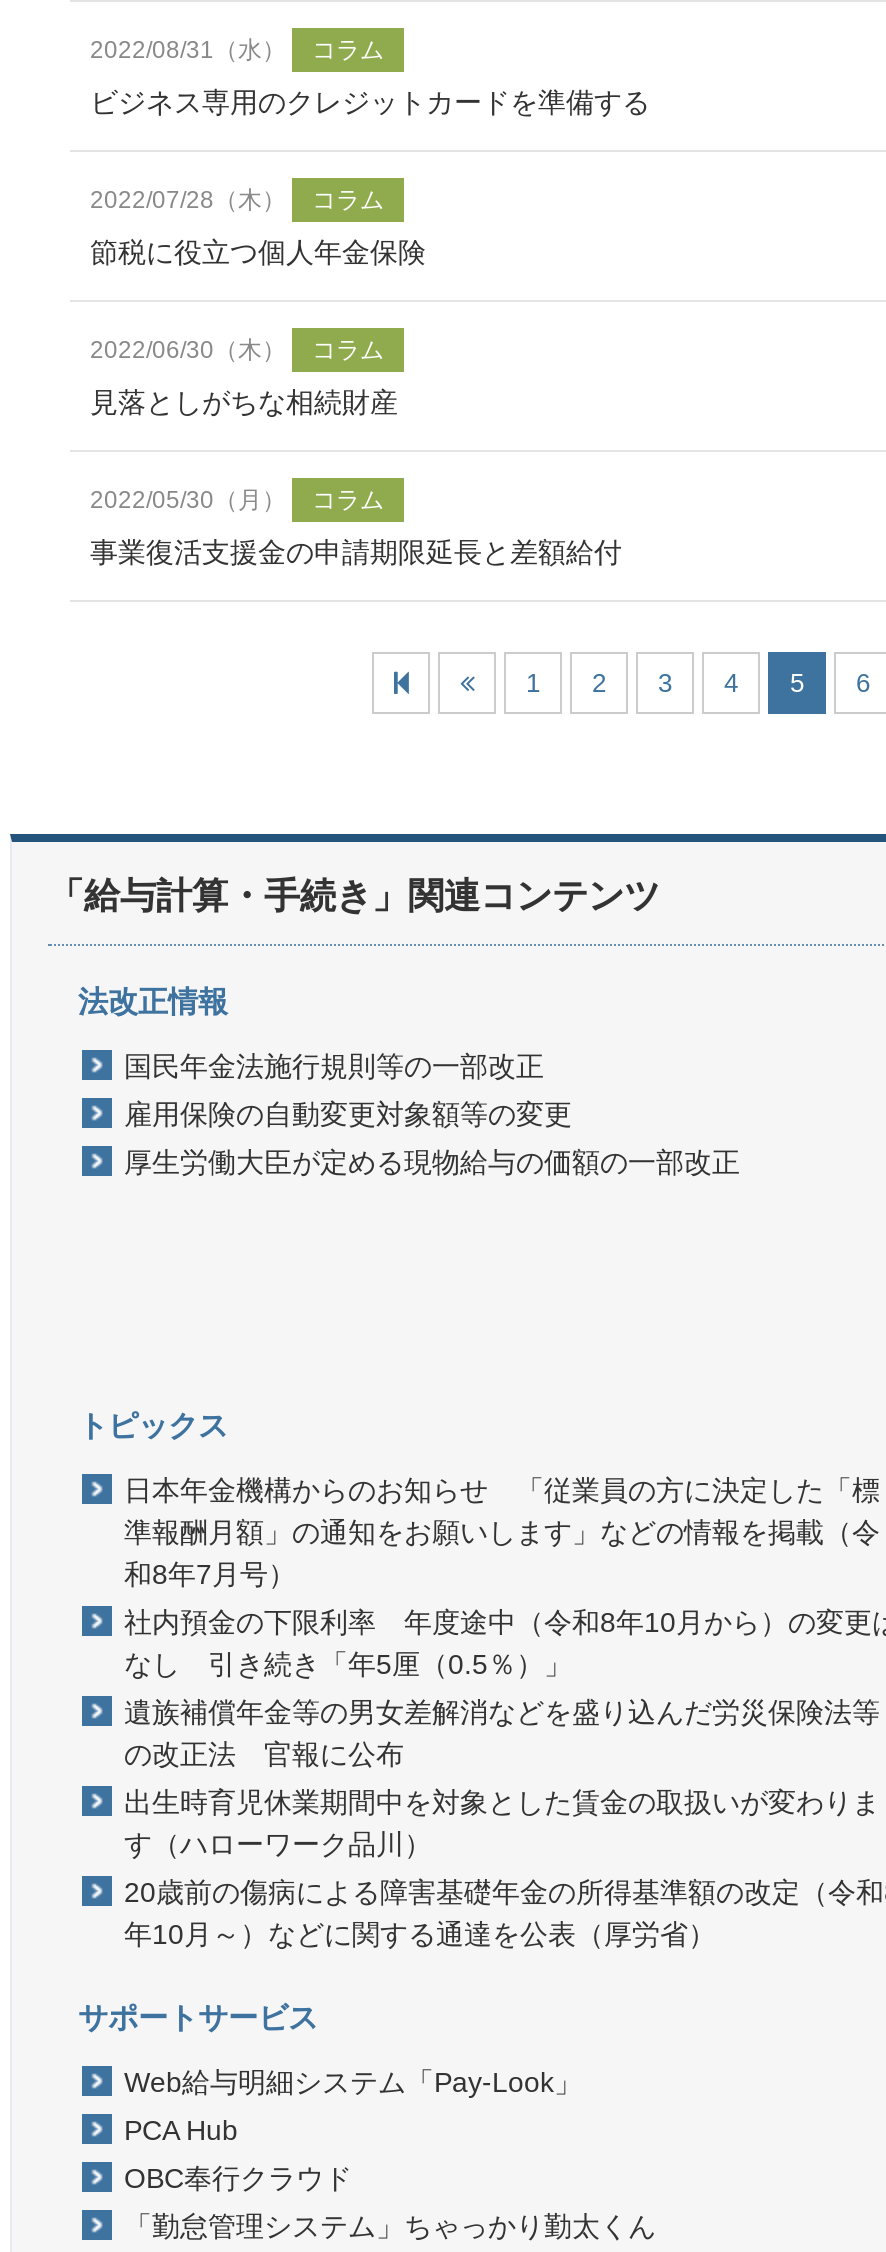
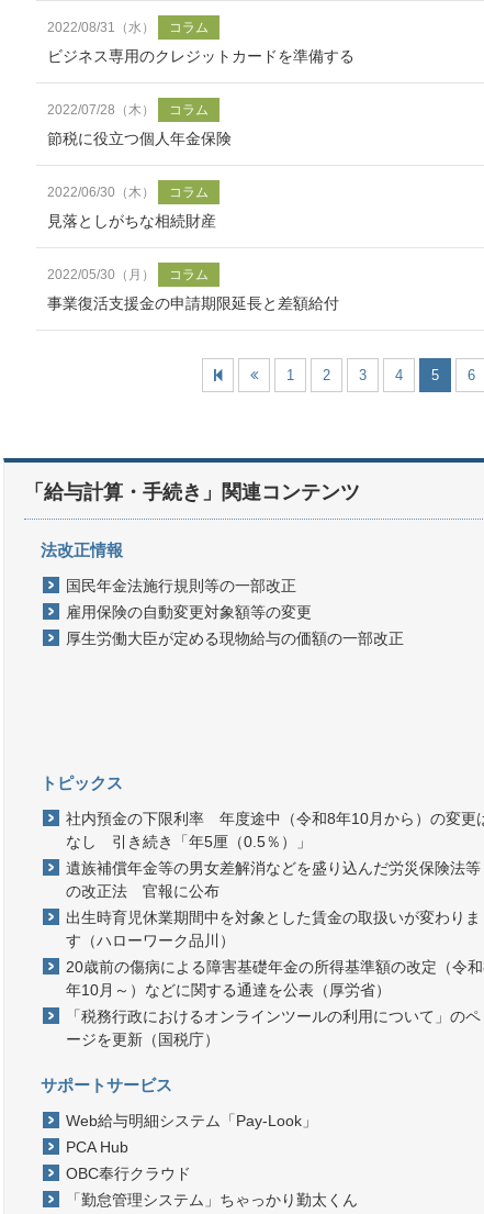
[124,1474,880,1590] 日本年金機構からのお知らせ 「従業員の方に決定した「標 | 準報酬月額」の通知をお願いします」などの情報を掲載（令 | 和8年7月号） -> none
moved [124,1648,880,1950] -> [66,833,481,999]: なし 引き続き「年5厘（0.5％）」 | 遺族補償年金等の男女差解消などを盛り込んだ労災保険法等 | の改正法 官報に公布 | 出生時育児休業期間中を対象とした賃金の取扱いが変わりま | す（ハローワーク品川） | 年10月～）などに関する通達を公表（厚労省）
none -> [66,1007,481,1048] 「税務行政におけるオンラインツールの利用について」のペ | ージを更新（国税庁）

